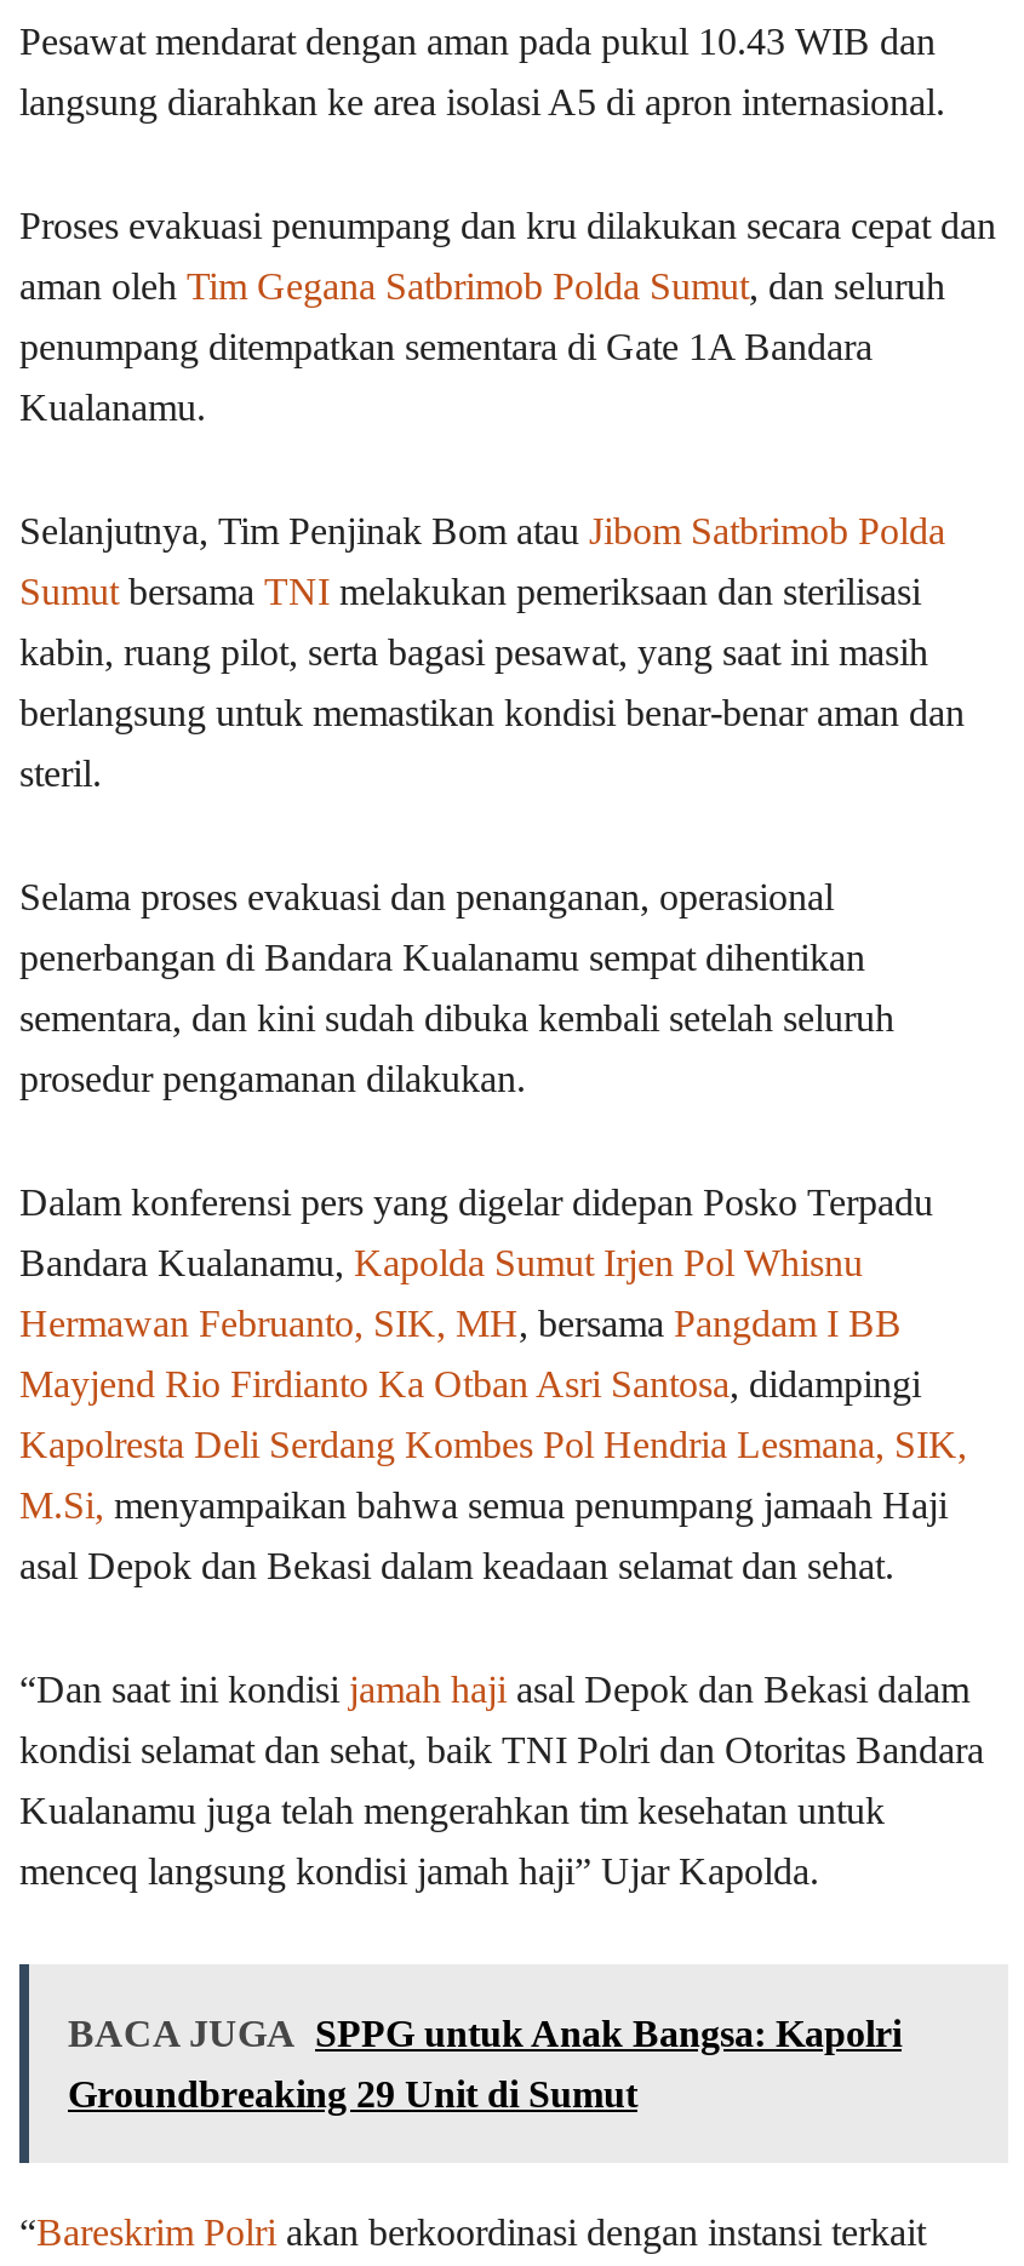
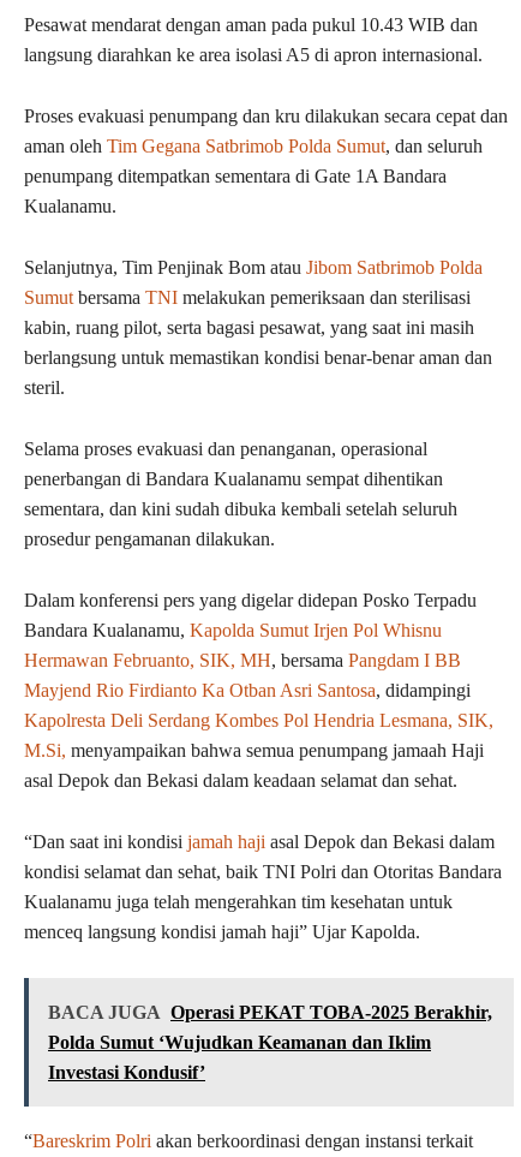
[68,2013,902,2115] BACA JUGA SPPG untuk Anak Bangsa: Kapolri | Groundbreaking 29 Unit di Sumut -> [48,1002,492,1082] BACA JUGA Operasi PEKAT TOBA-2025 Berakhir, | Polda Sumut ‘Wujudkan Keamanan dan Iklim | Investasi Kondusif’

